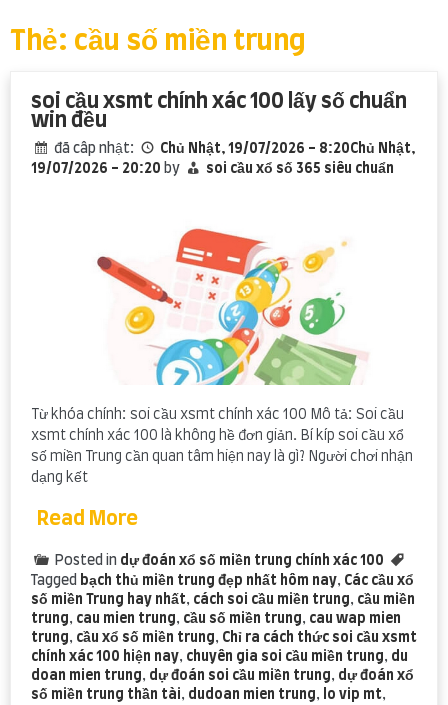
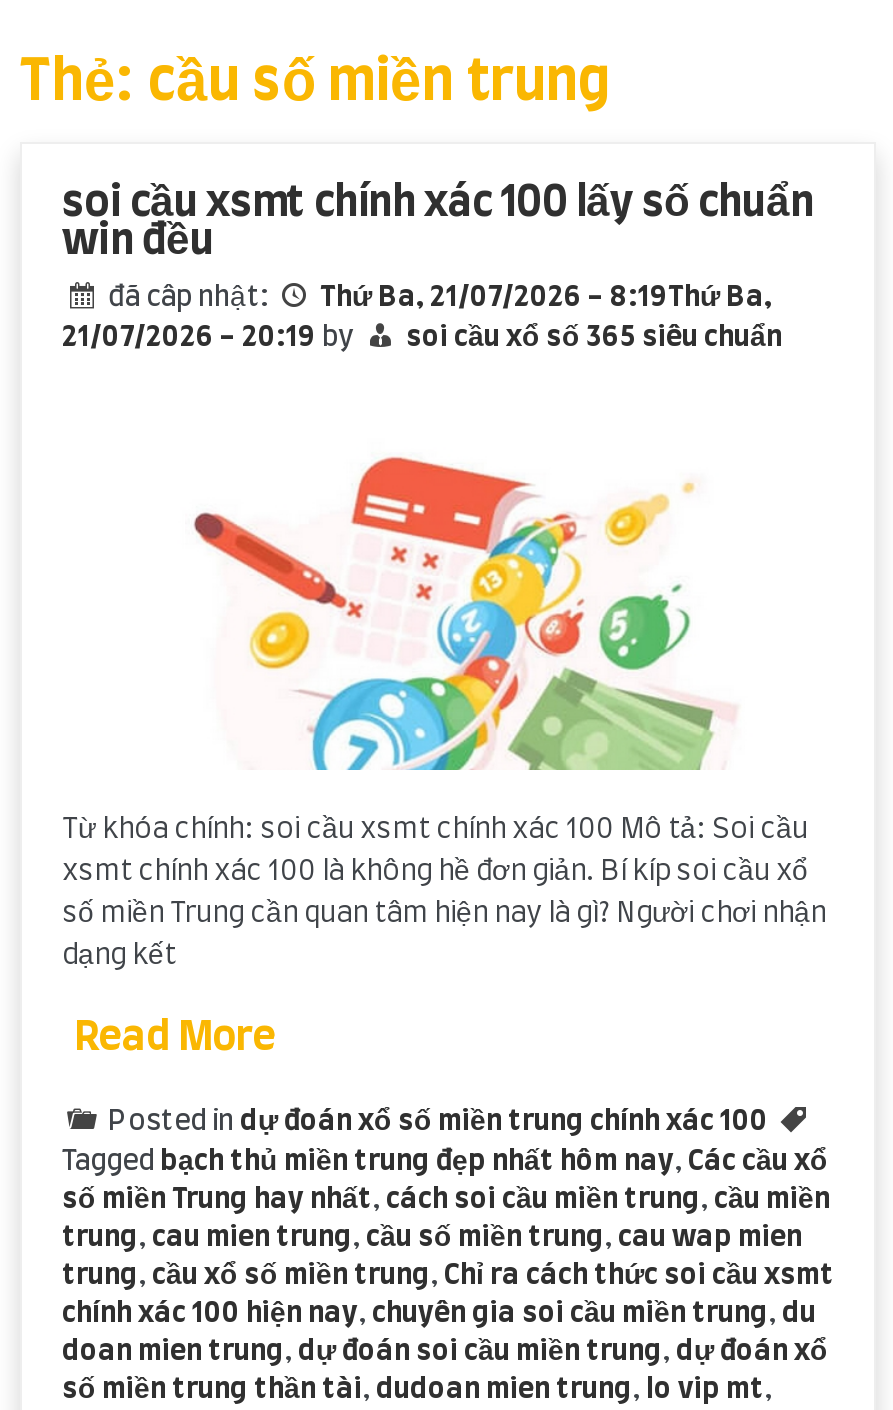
[31,141,415,175] Chủ Nhật, 19/07/2026 - 8:20Chủ Nhật, | 19/07/2026 - 20:20 by -> [62,283,772,351] Thứ Ba, 21/07/2026 - 8:19Thứ Ba, | 21/07/2026 - 20:19 by

